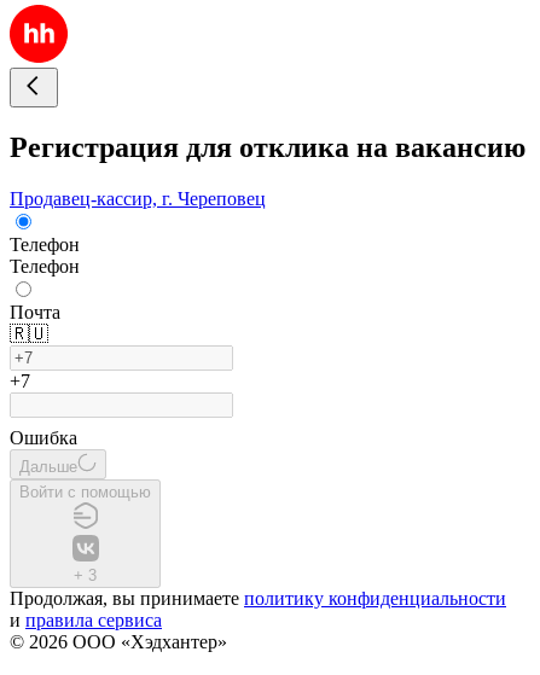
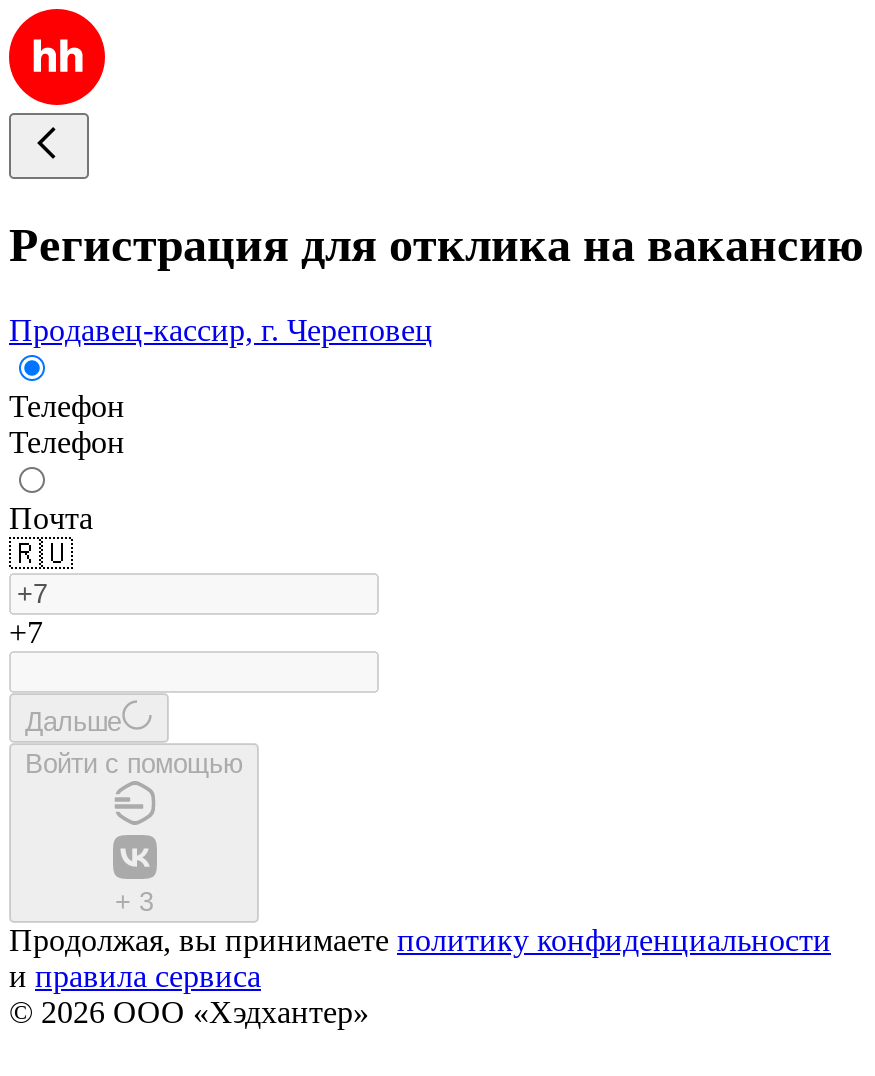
[10,427,77,448] Ошибка -> none

